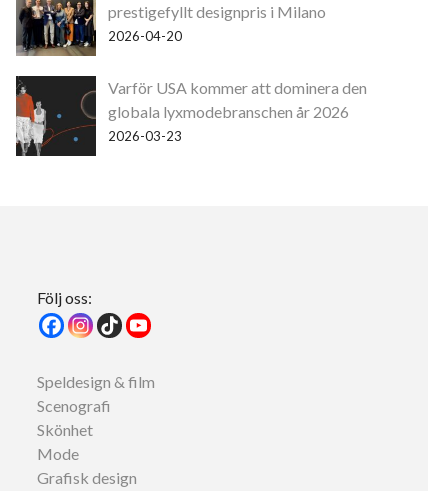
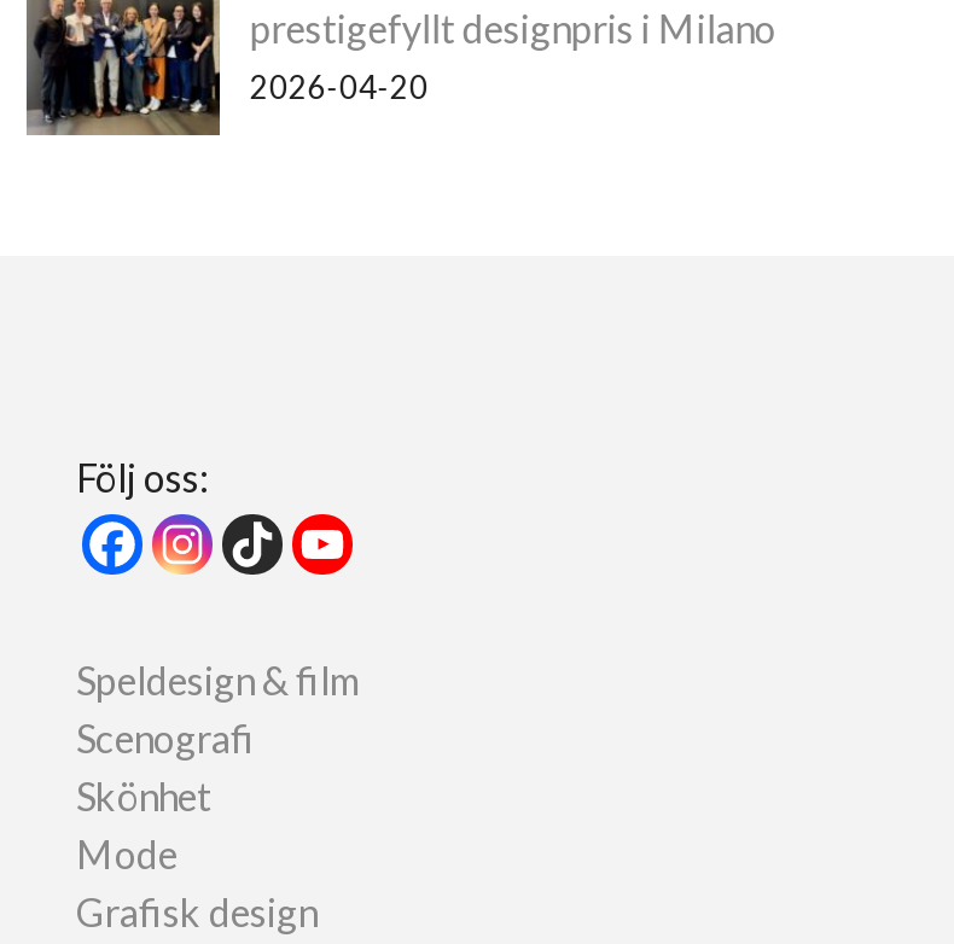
[15,75,367,157] [image] | Varför USA kommer att dominera den | globala lyxmodebranschen år 2026 | 2026-03-23 -> none

